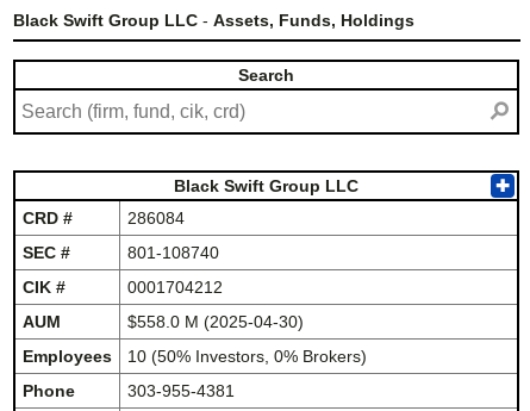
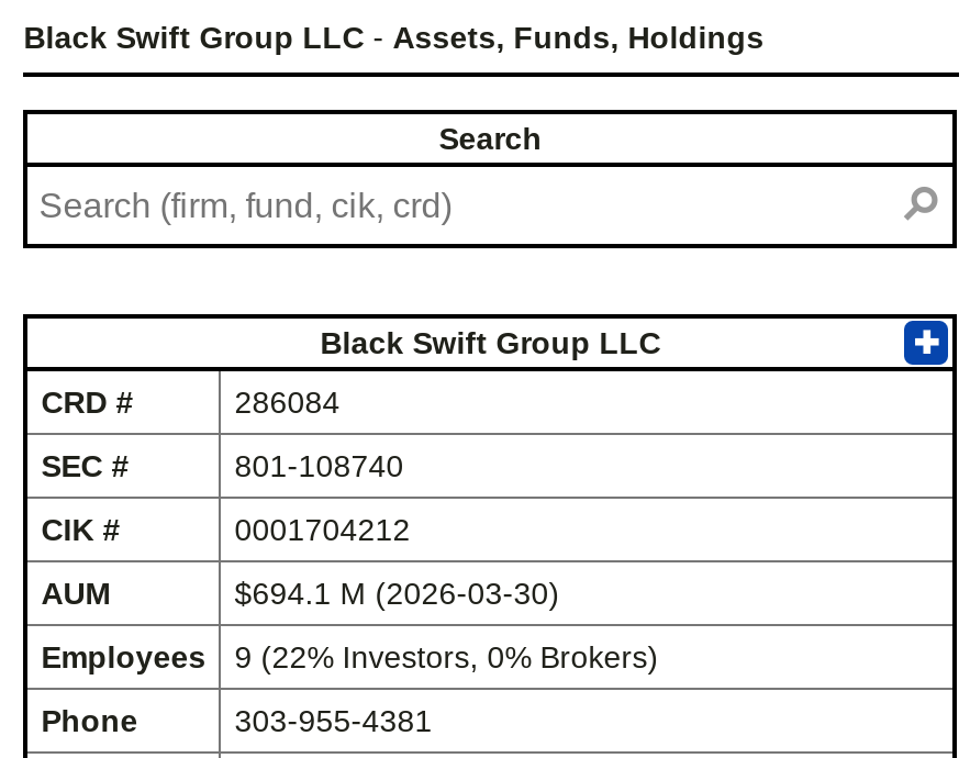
[128,312,304,331] $558.0 M (2025-04-30) -> [234,576,560,611] $694.1 M (2026-03-30)
[128,347,367,366] 10 (50% Investors, 0% Brokers) -> [234,639,658,675] 9 (22% Investors, 0% Brokers)

